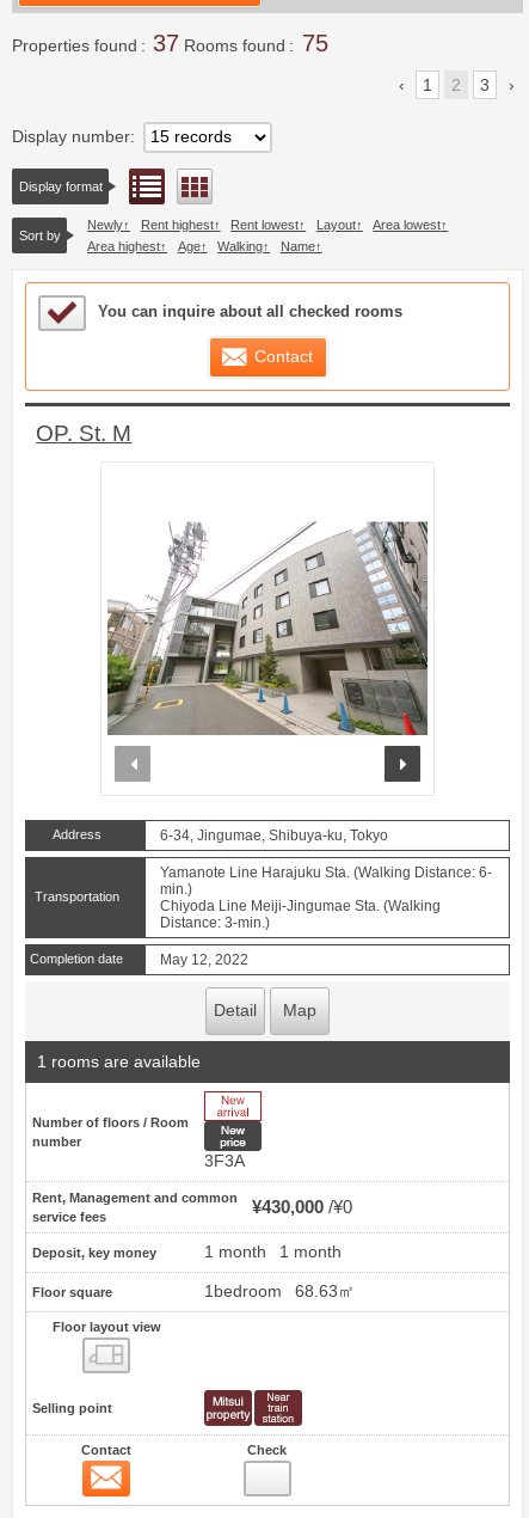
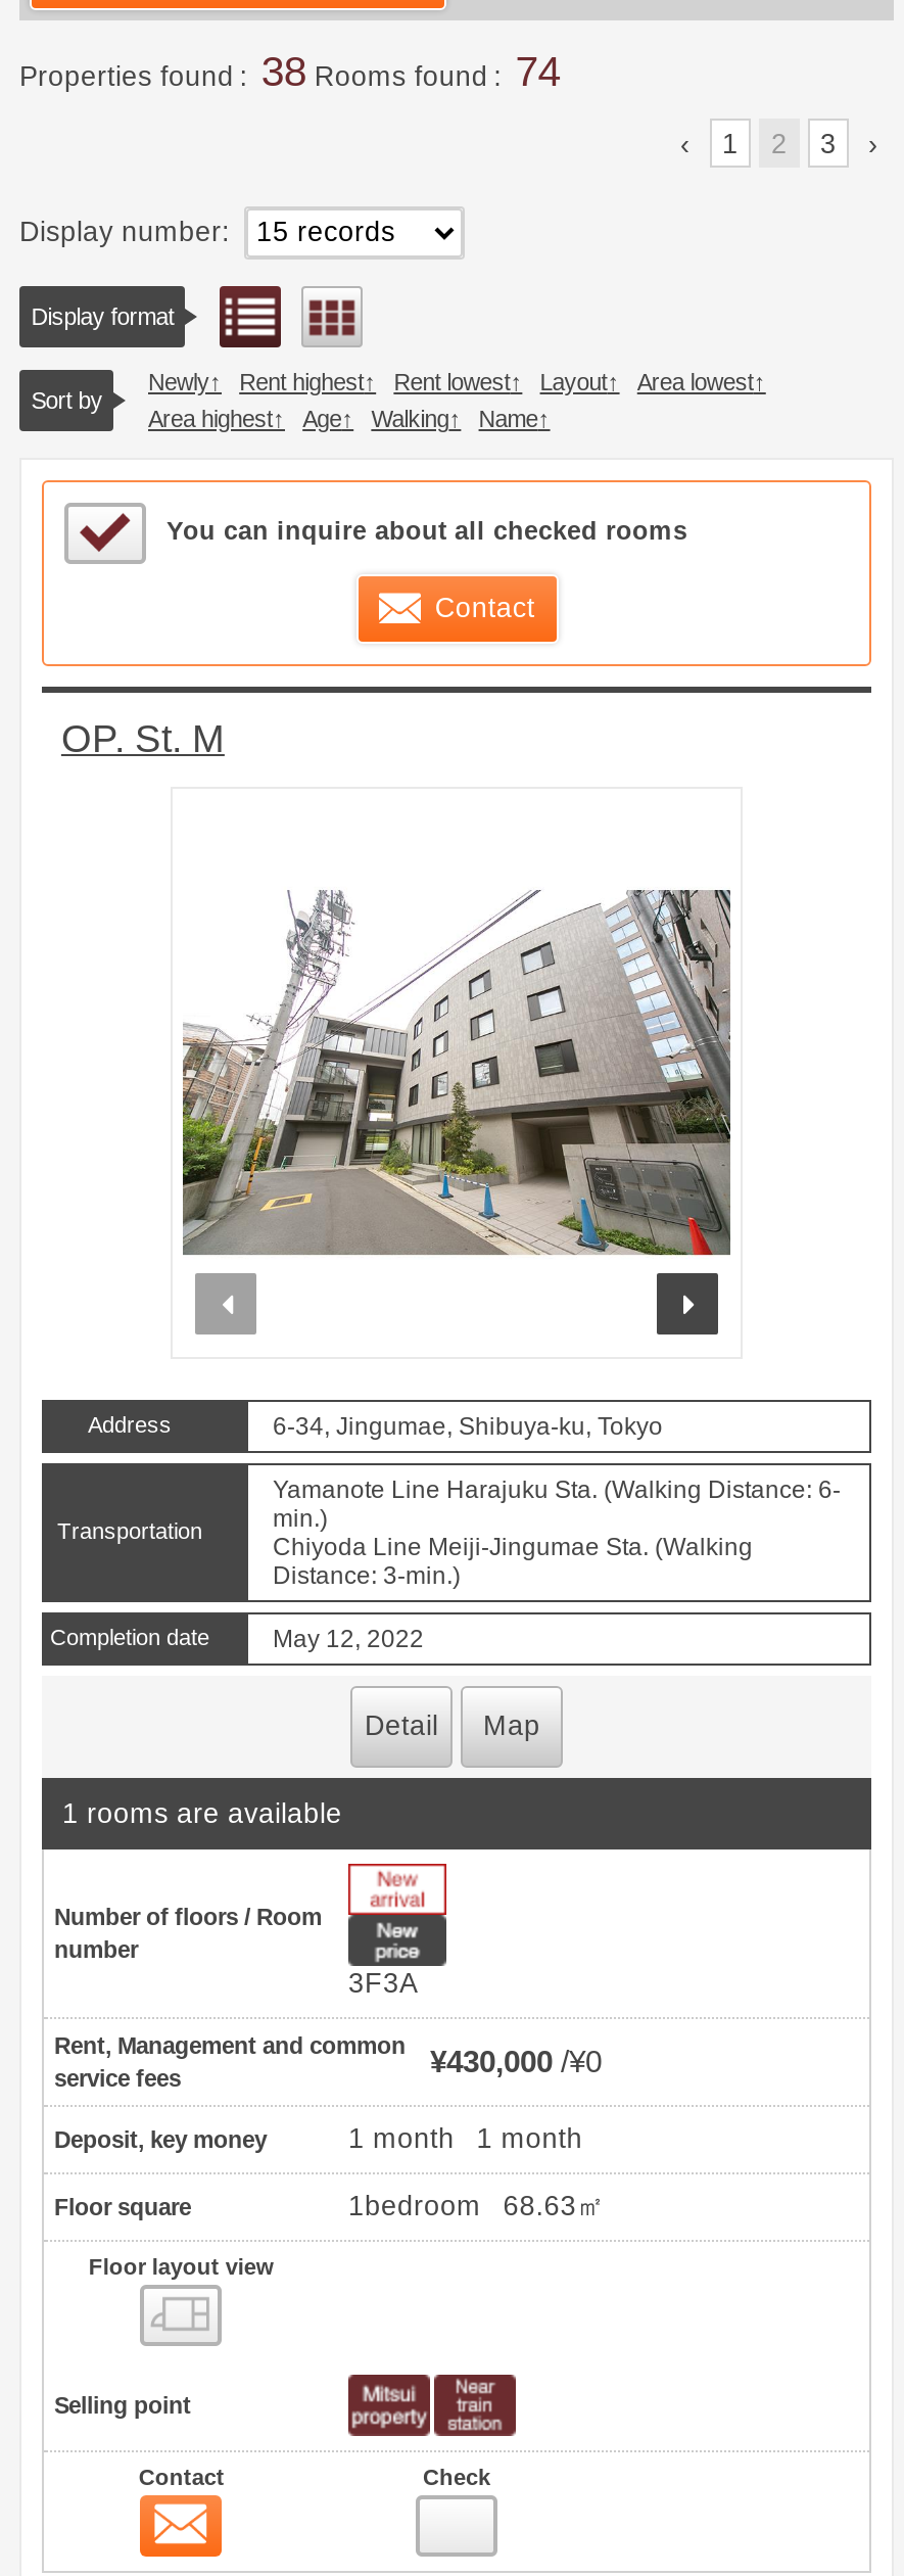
[153,30,286,56] 37 Rooms found -> [261,49,488,94] 38 Rooms found
[302,30,328,56] 75 -> [515,49,560,94] 74

